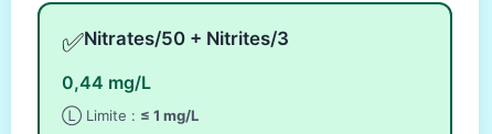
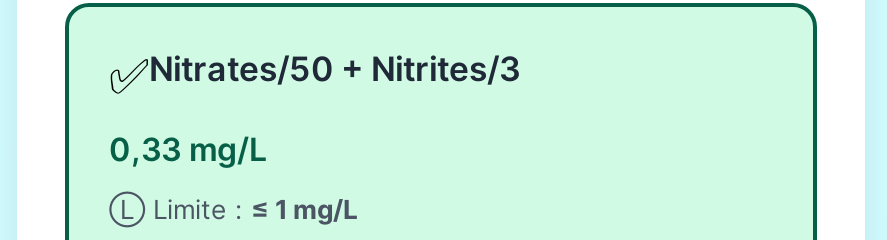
[62,71,151,93] 0,44 mg/L -> [109,129,267,169] 0,33 mg/L

